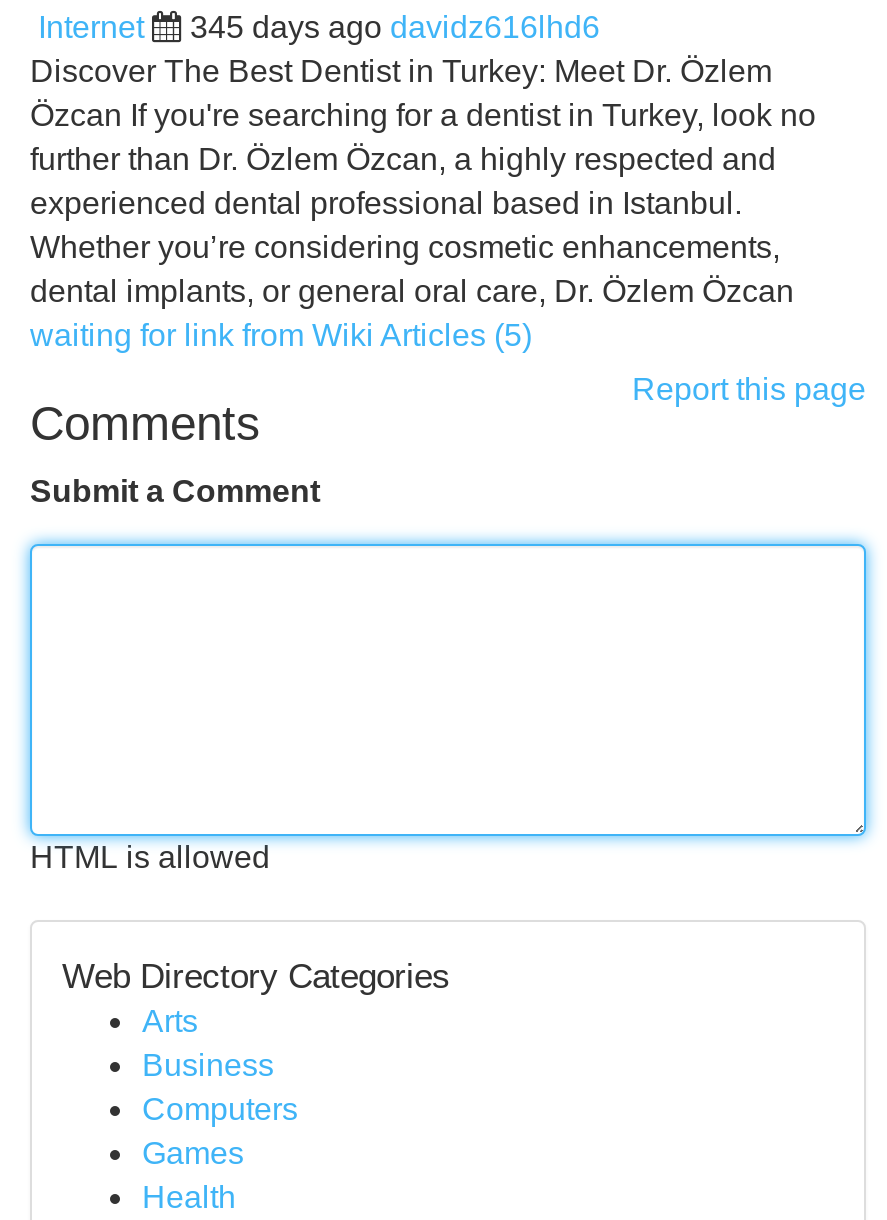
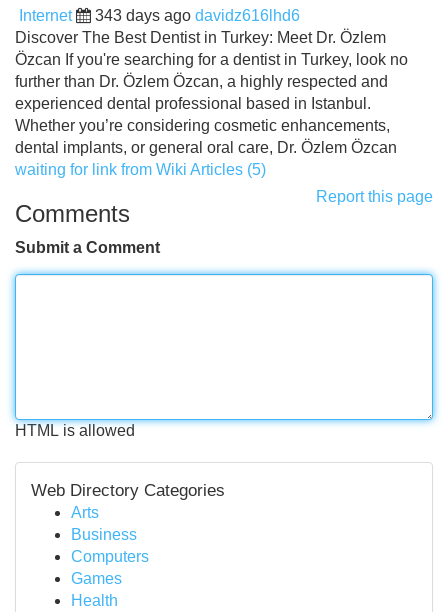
[190,10,600,44] 345 days ago davidz616lhd6 -> [95,7,300,24] 343 days ago davidz616lhd6

